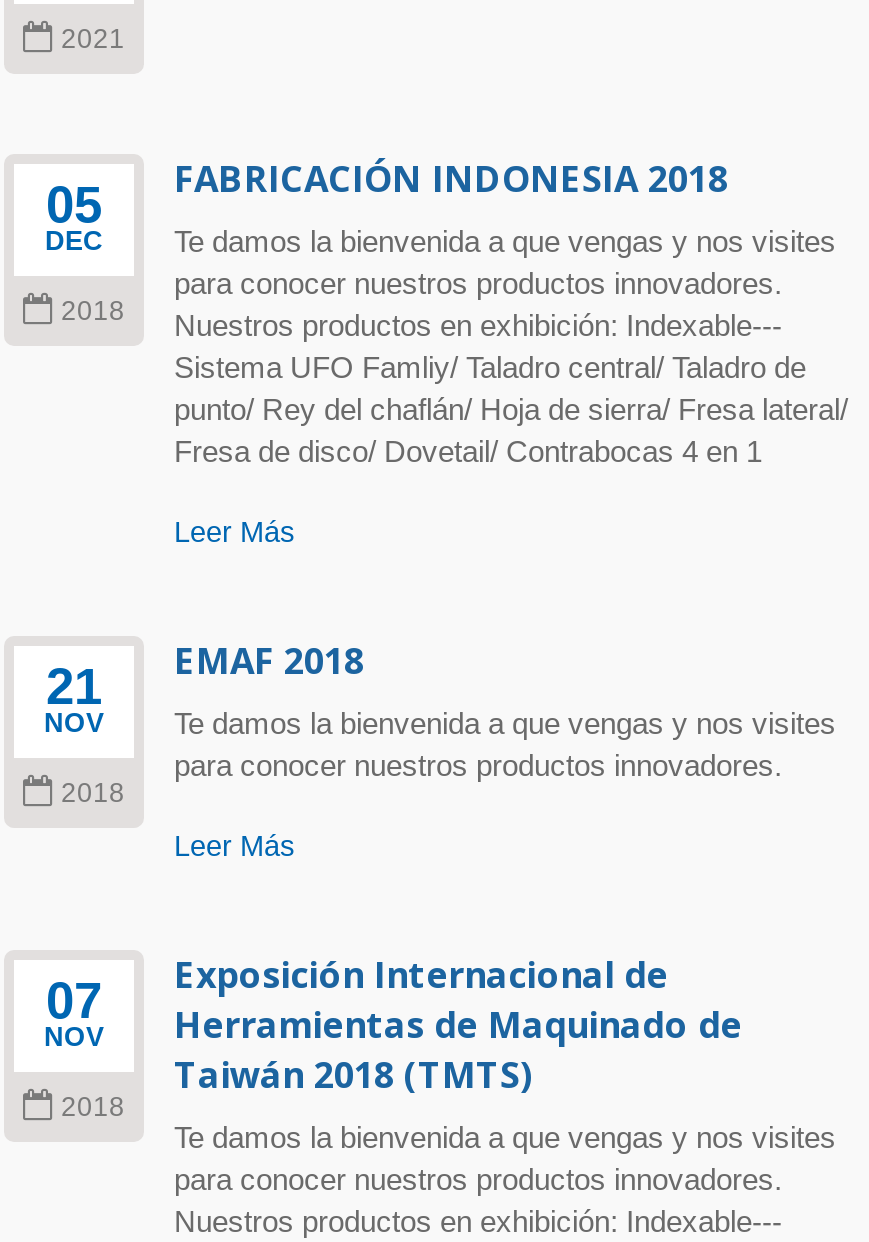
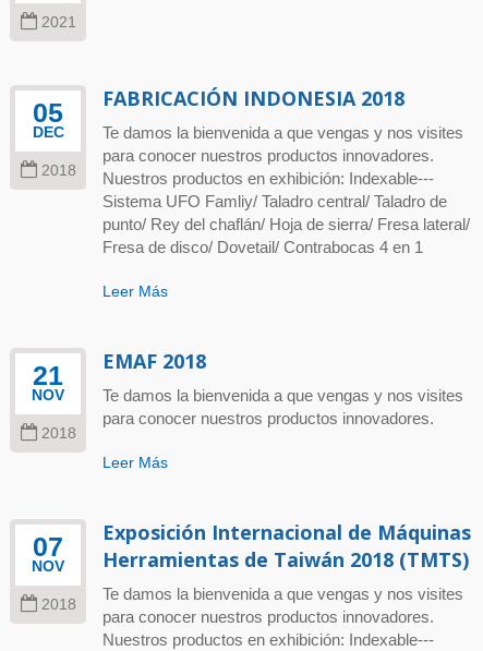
[174,951,742,1099] Exposición Internacional de | Herramientas de Maquinado de | Taiwán 2018 (TMTS) -> [102,519,471,573] Exposición Internacional de Máquinas | Herramientas de Taiwán 2018 (TMTS)

